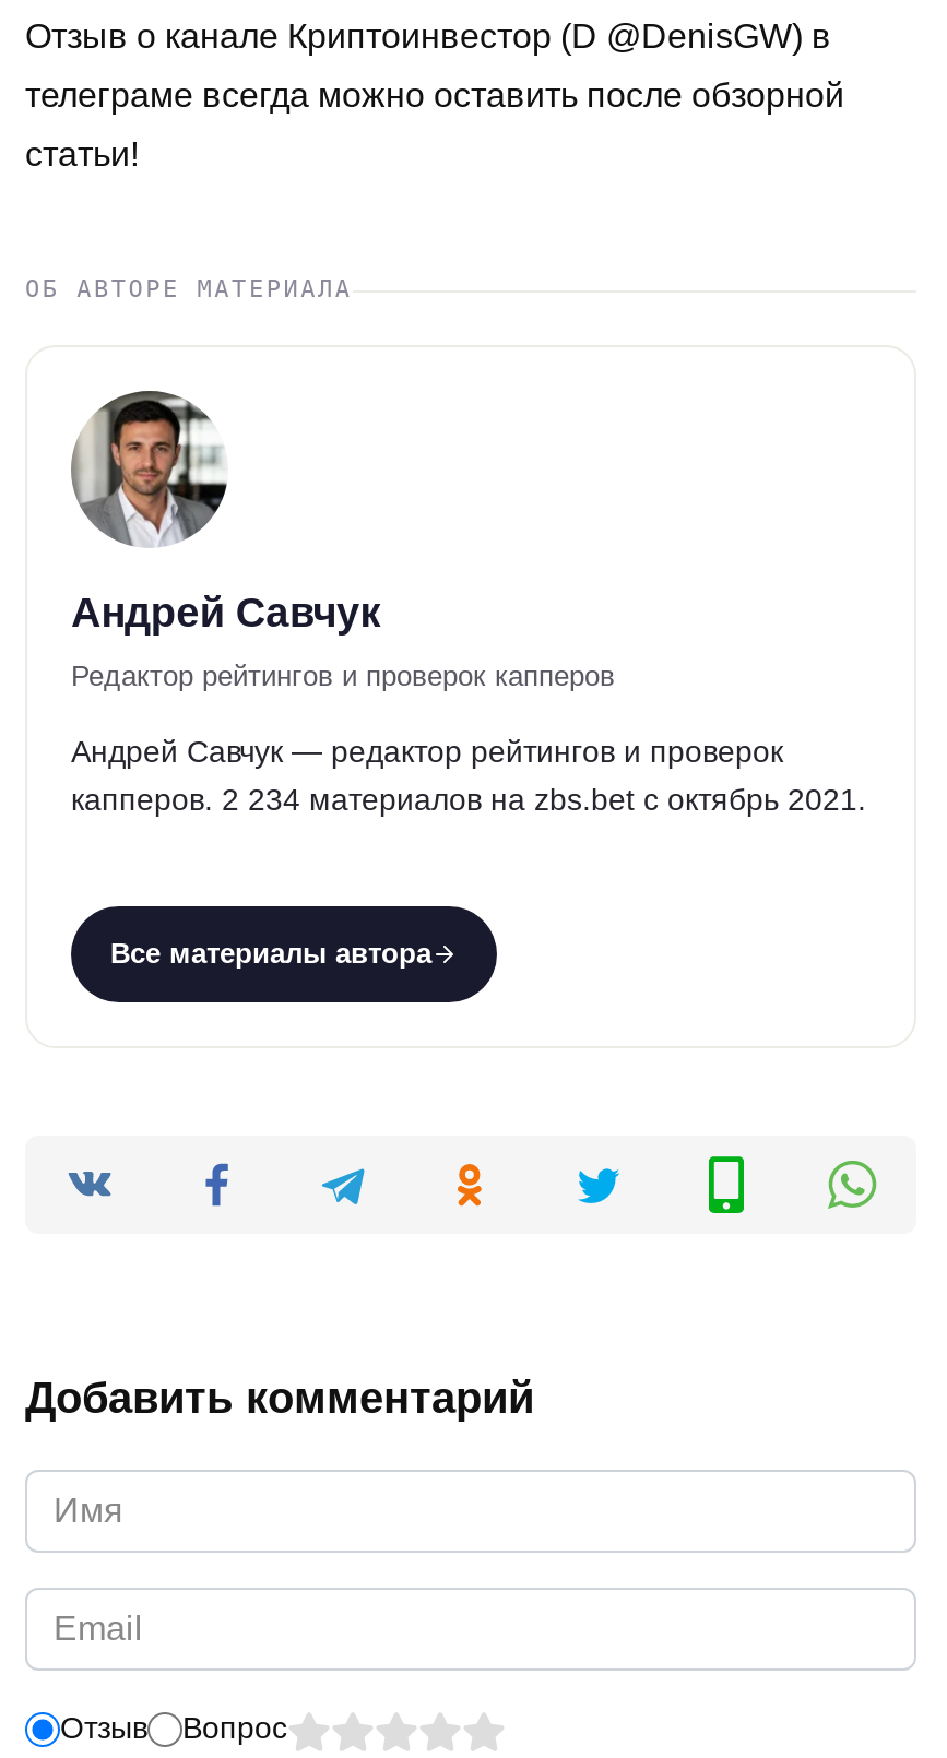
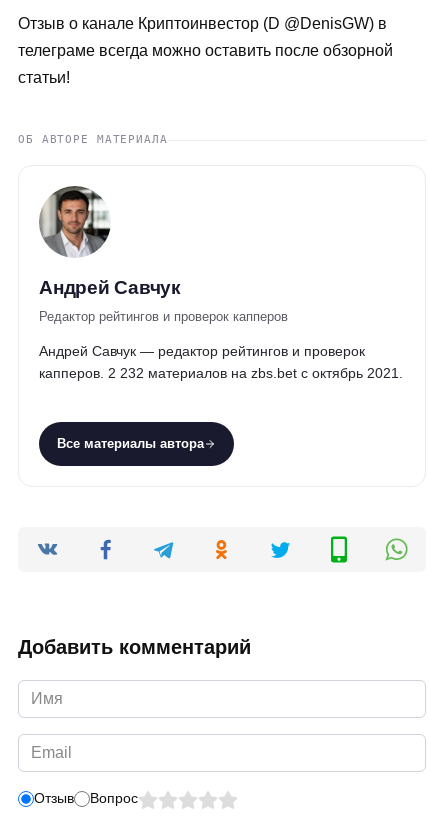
[71,782,866,817] капперов. 2 234 материалов на zbs.bet с октябрь 2021. -> [39,365,403,381] капперов. 2 232 материалов на zbs.bet с октябрь 2021.

